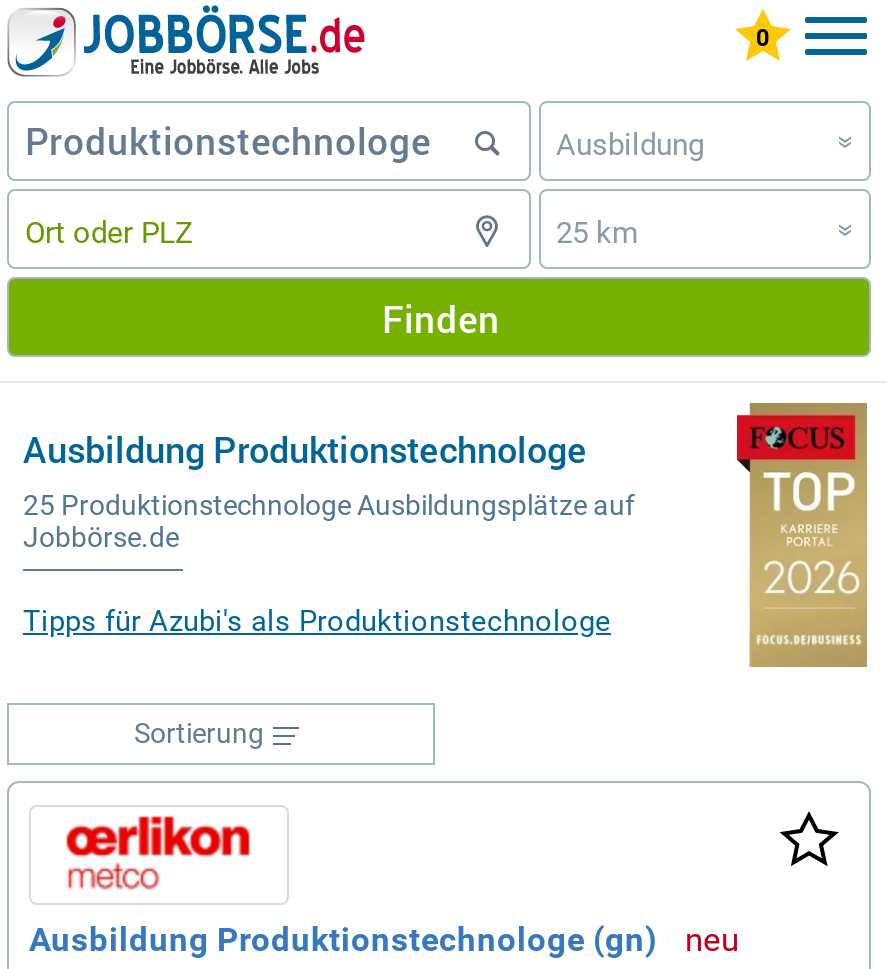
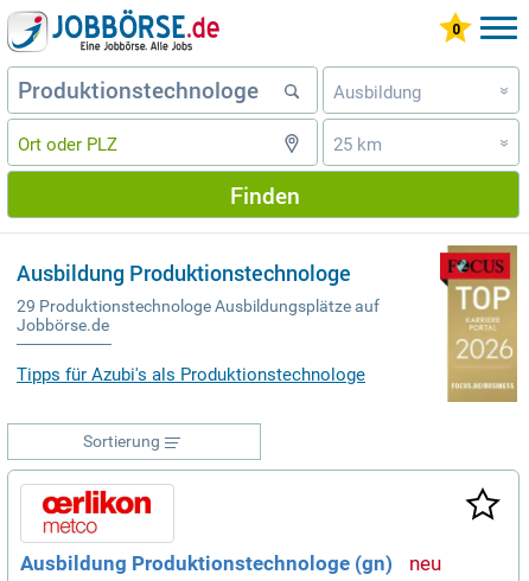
[23,489,635,521] 25 Produktionstechnologe Ausbildungsplätze auf -> [17,296,380,315] 29 Produktionstechnologe Ausbildungsplätze auf

